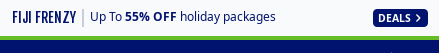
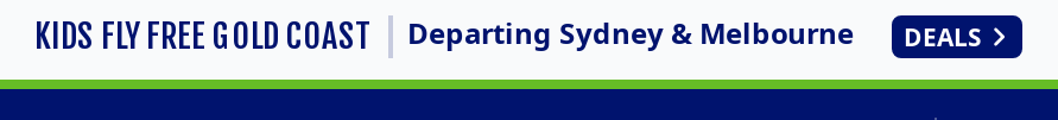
[12,8,276,26] FIJI FRENZY | Up To 55% OFF holiday packages -> [34,13,854,56] KIDS FLY FREE GOLD COAST | Departing Sydney & Melbourne

